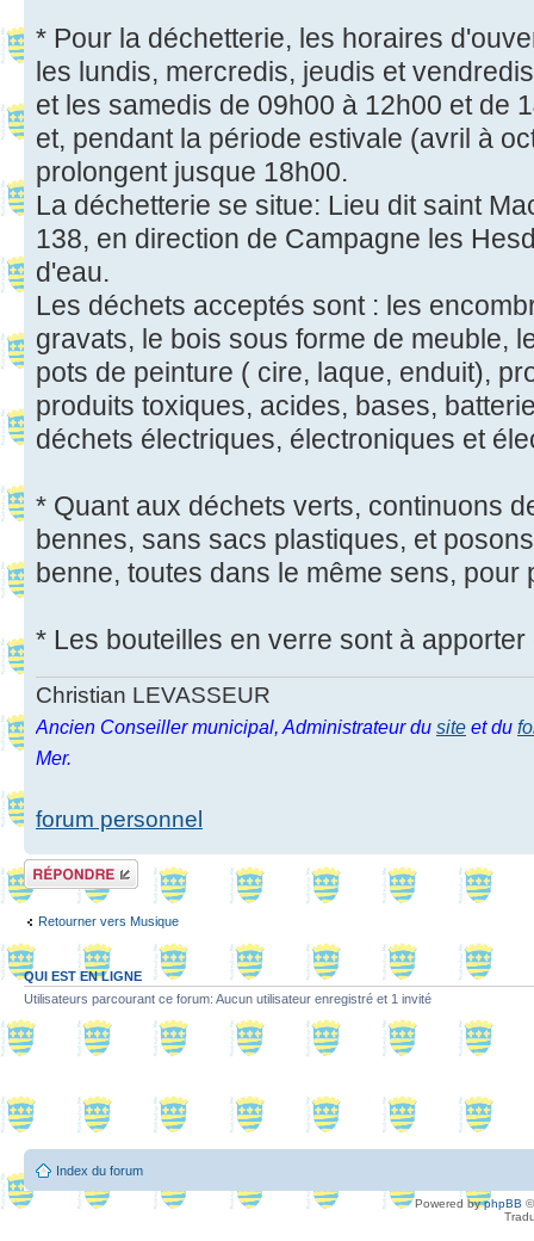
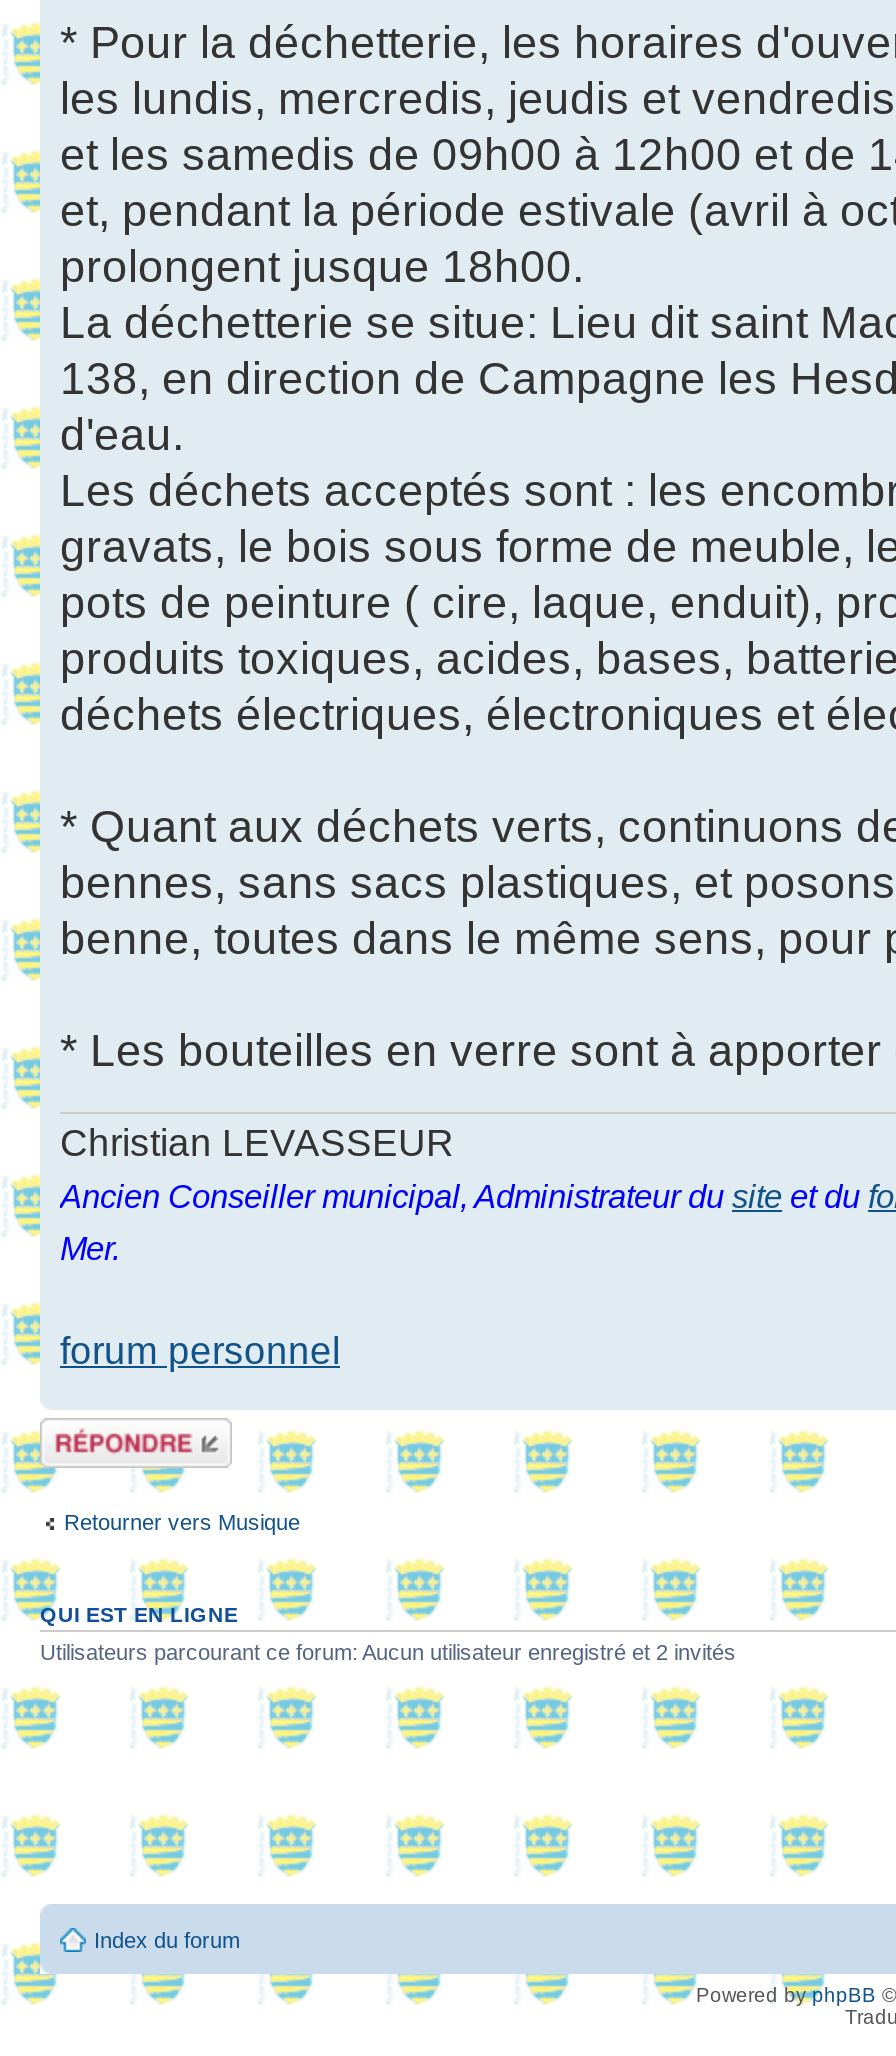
[24,992,431,1006] Utilisateurs parcourant ce forum: Aucun utilisateur enregistré et 1 invité -> [40,1641,736,1665] Utilisateurs parcourant ce forum: Aucun utilisateur enregistré et 2 invités

